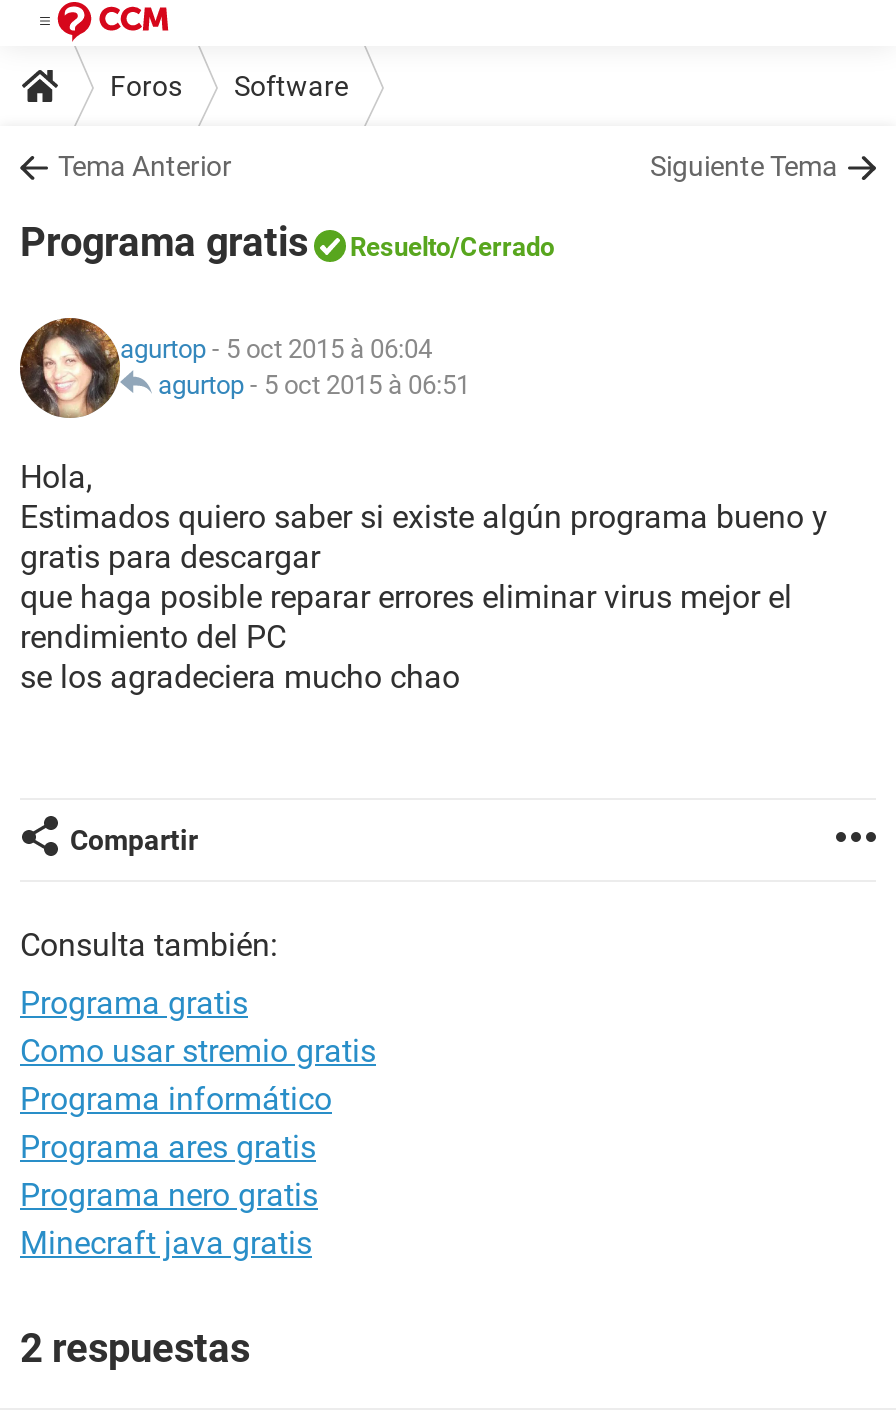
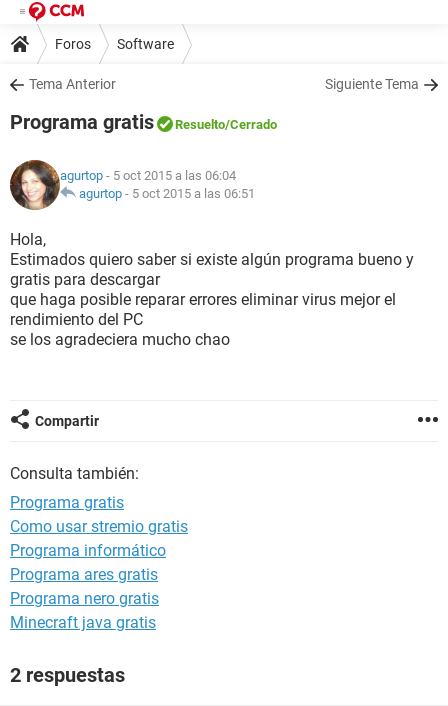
[120,334,470,400] agurtop - 5 oct 2015 à 06:04 | agurtop - 5 oct 2015 à 06:51 -> [60,168,255,201] agurtop - 5 oct 2015 a las 06:04 | agurtop - 5 oct 2015 a las 06:51

